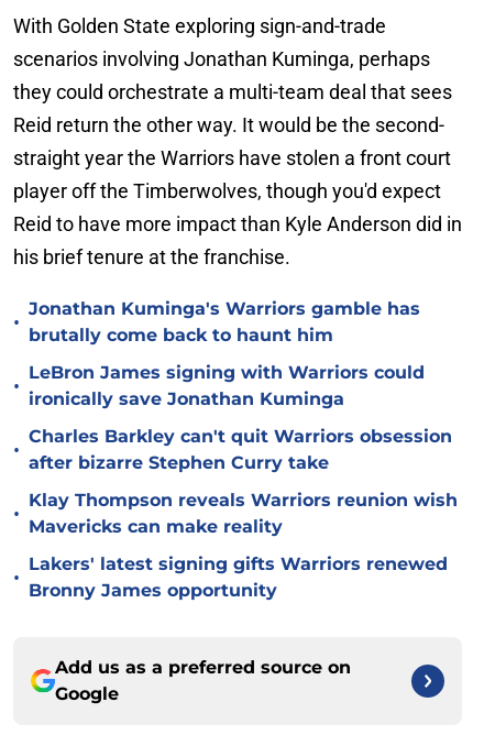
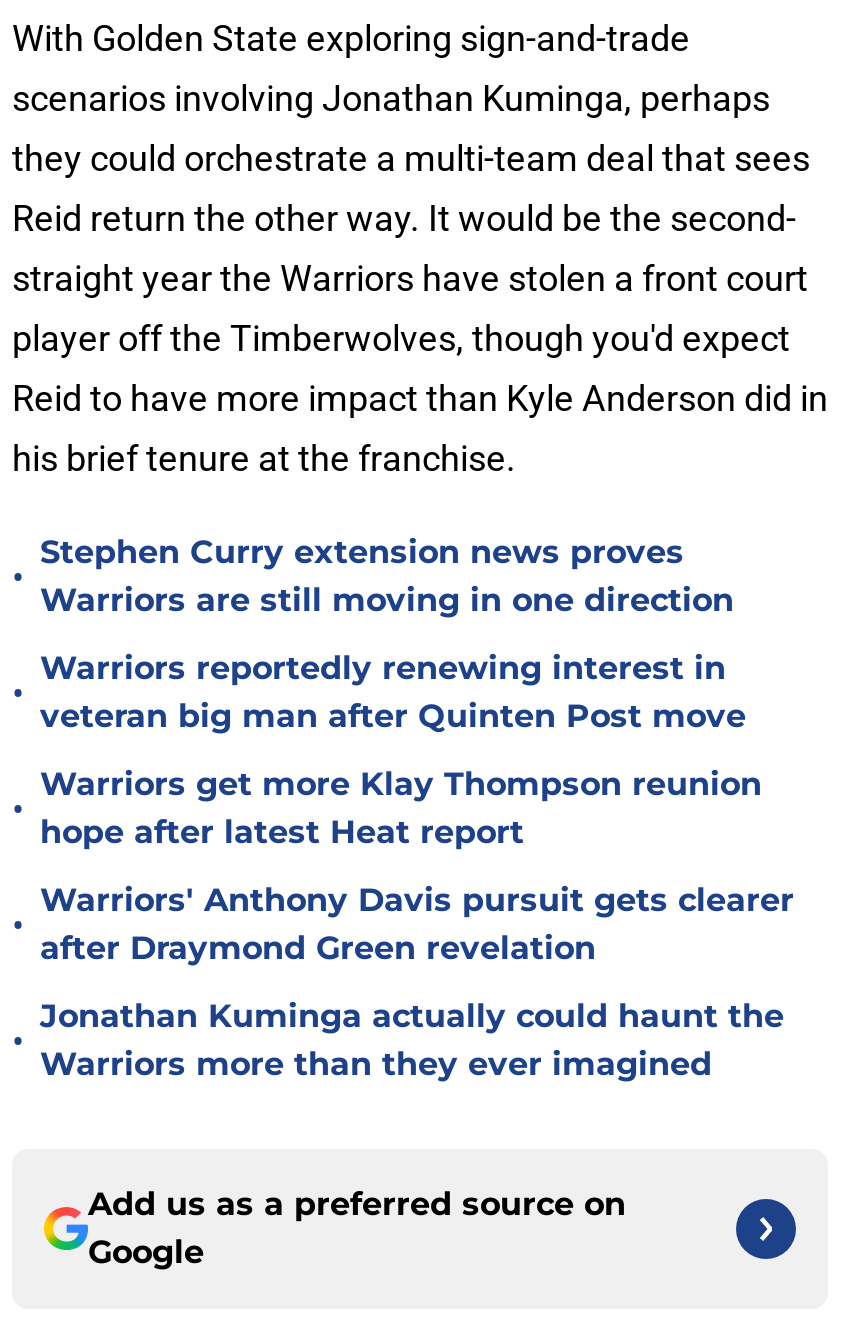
[29,298,420,345] Jonathan Kuminga's Warriors gamble has | brutally come back to haunt him -> [40,533,734,619] Stephen Curry extension news proves | Warriors are still moving in one direction
[29,362,425,409] LeBron James signing with Warriors could | ironically save Jonathan Kuminga -> [40,649,746,735] Warriors reportedly renewing interest in | veteran big man after Quinten Post move
[29,426,452,473] Charles Barkley can't quit Warriors obsession | after bizarre Stephen Curry take -> [40,765,762,851] Warriors get more Klay Thompson reunion | hope after latest Heat report
[29,490,458,537] Klay Thompson reveals Warriors reunion wish | Mavericks can make reality -> [40,881,794,967] Warriors' Anthony Davis pursuit gets clearer | after Draymond Green revelation
[29,553,448,601] Lakers' latest signing gifts Warriors renewed | Bronny James opportunity -> [40,997,784,1083] Jonathan Kuminga actually could haunt the | Warriors more than they ever imagined

